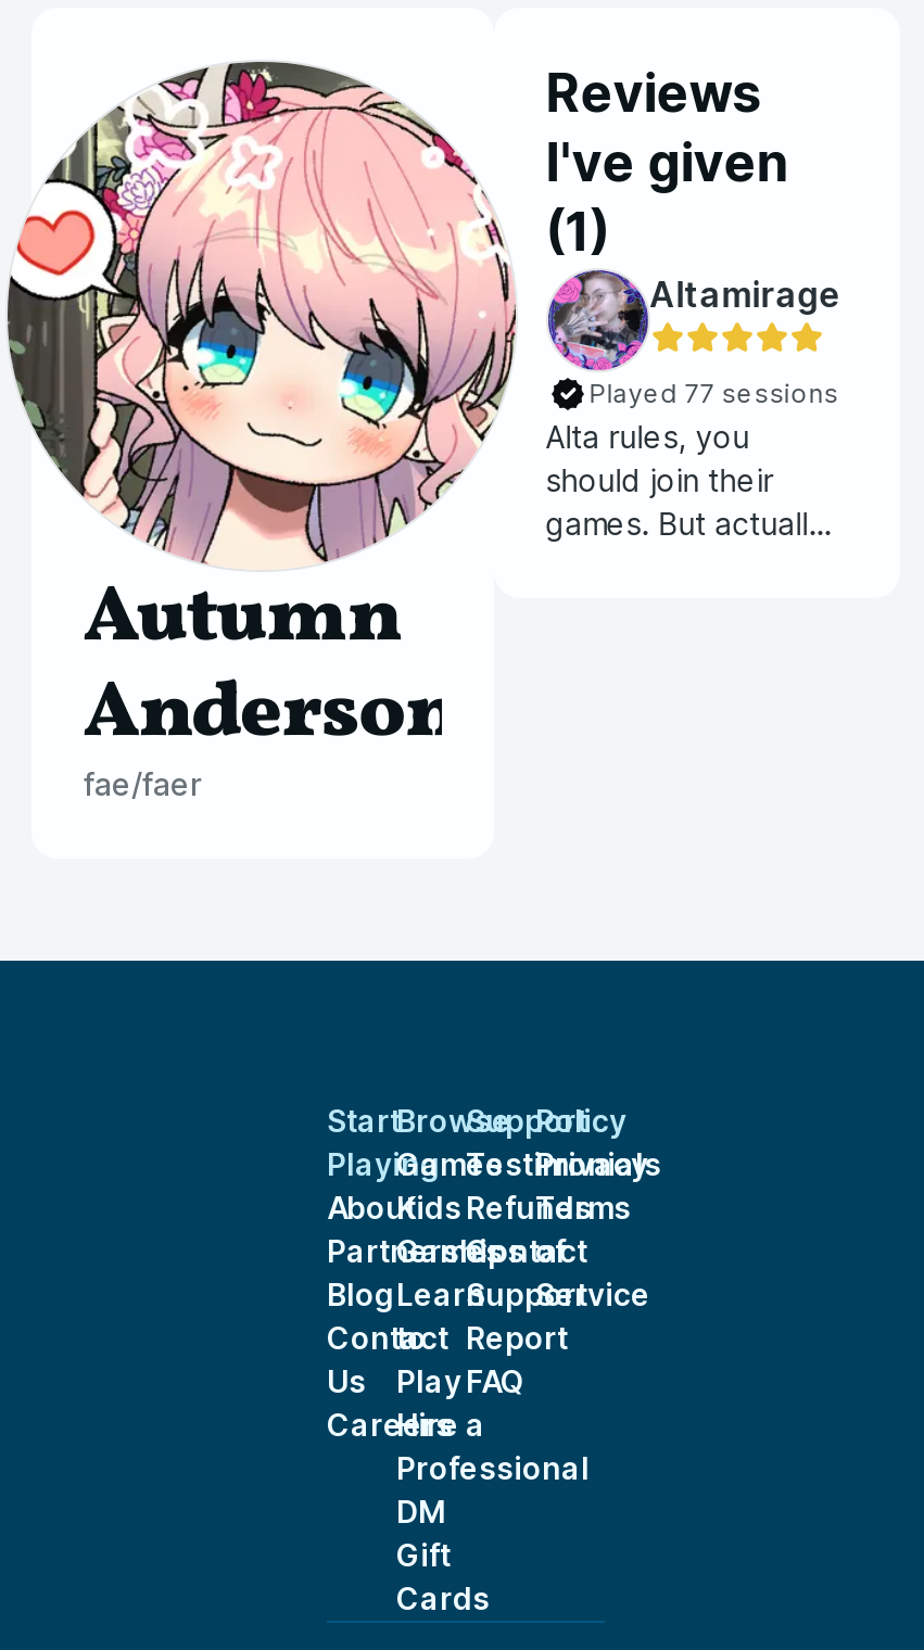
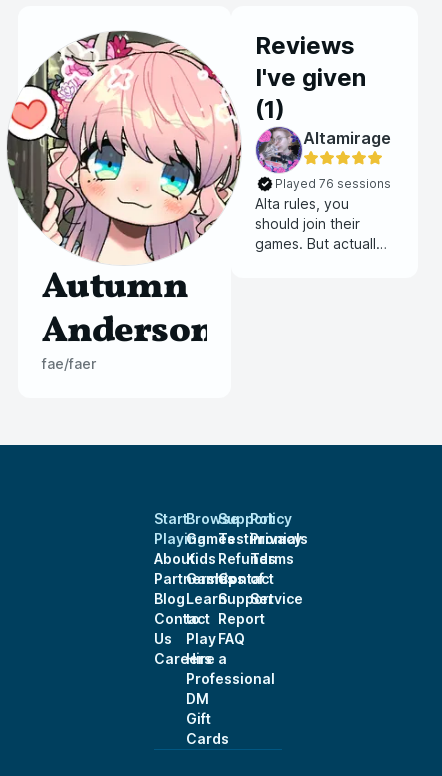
[589,377,839,409] Played 77 sessions -> [275,176,391,191] Played 76 sessions

